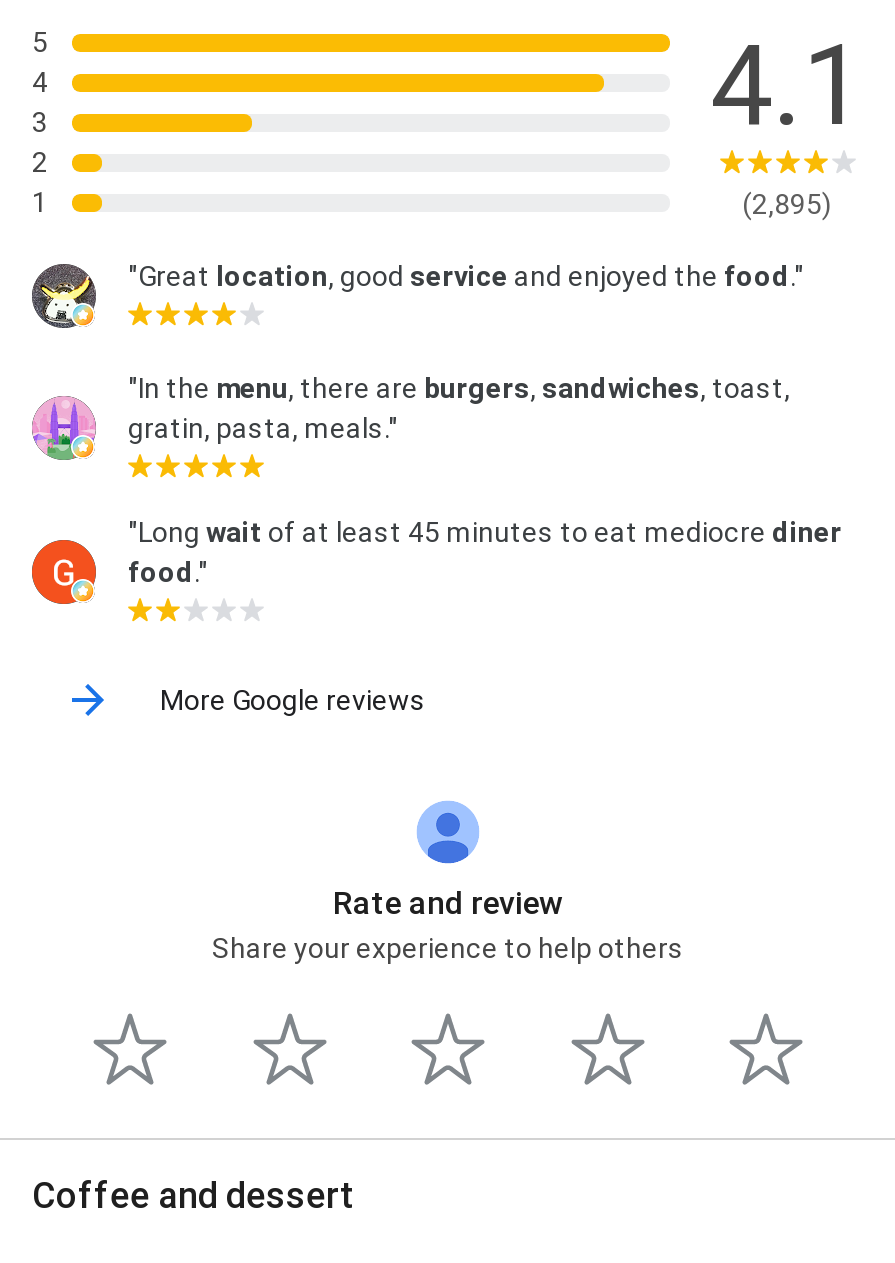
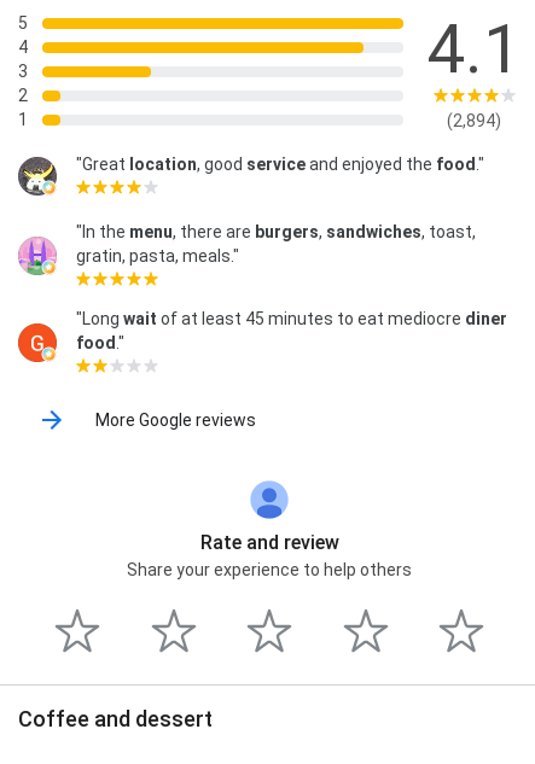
[742,187,832,219] (2,895) -> [447,111,501,130] (2,894)

